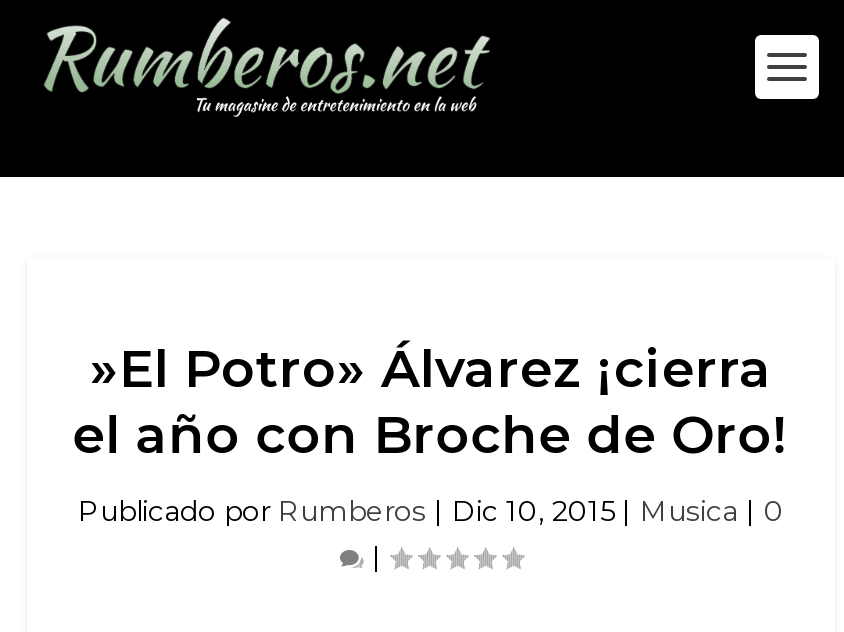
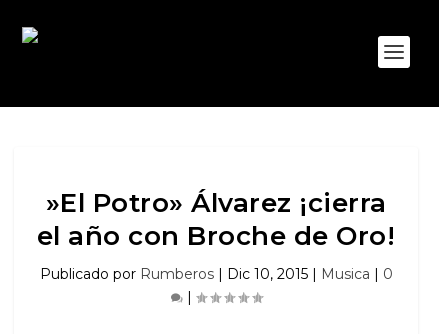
[43,17,491,119] [image] -> none

